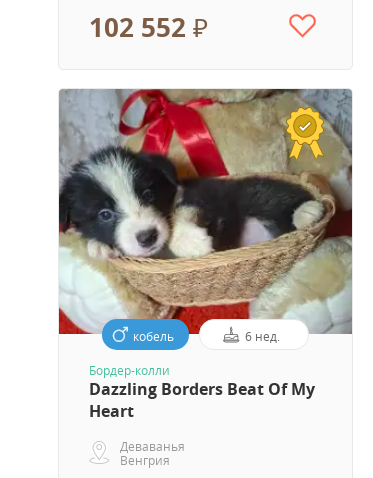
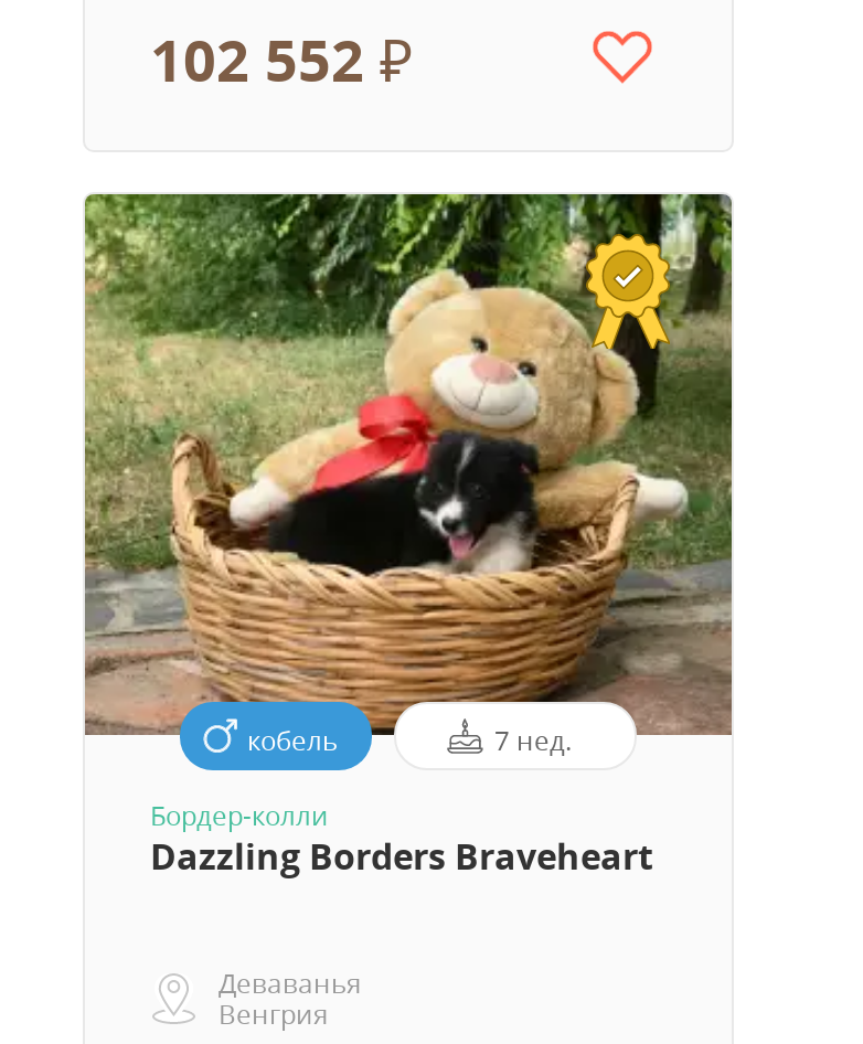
[58,88,353,344] [image] | 6 нед. -> [83,193,734,758] [image] | 7 нед.
[88,378,314,422] Dazzling Borders Beat Of My | Heart -> [150,833,653,882] Dazzling Borders Braveheart

